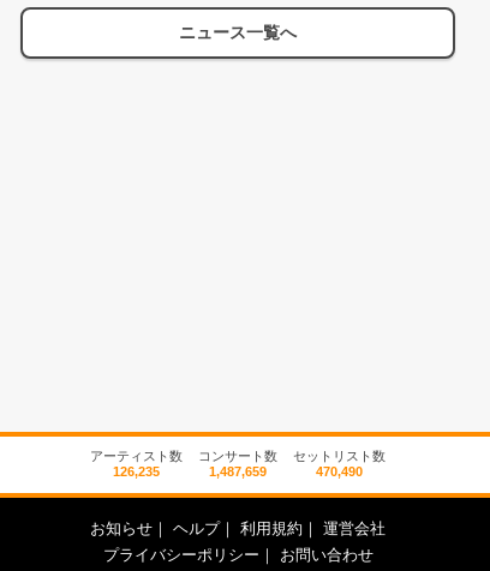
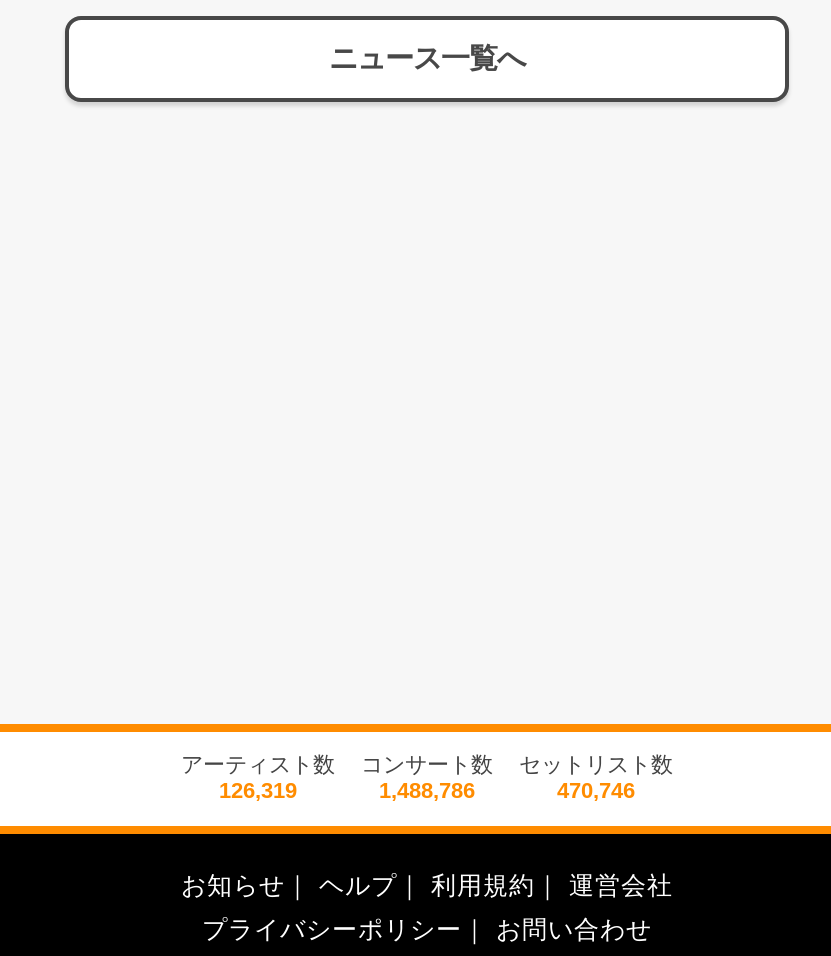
[113,464,160,479] 126,235 -> [219,778,297,802] 126,319
[209,464,267,479] 1,487,659 -> [379,778,475,802] 1,488,786
[316,464,363,479] 470,490 -> [557,778,635,802] 470,746

